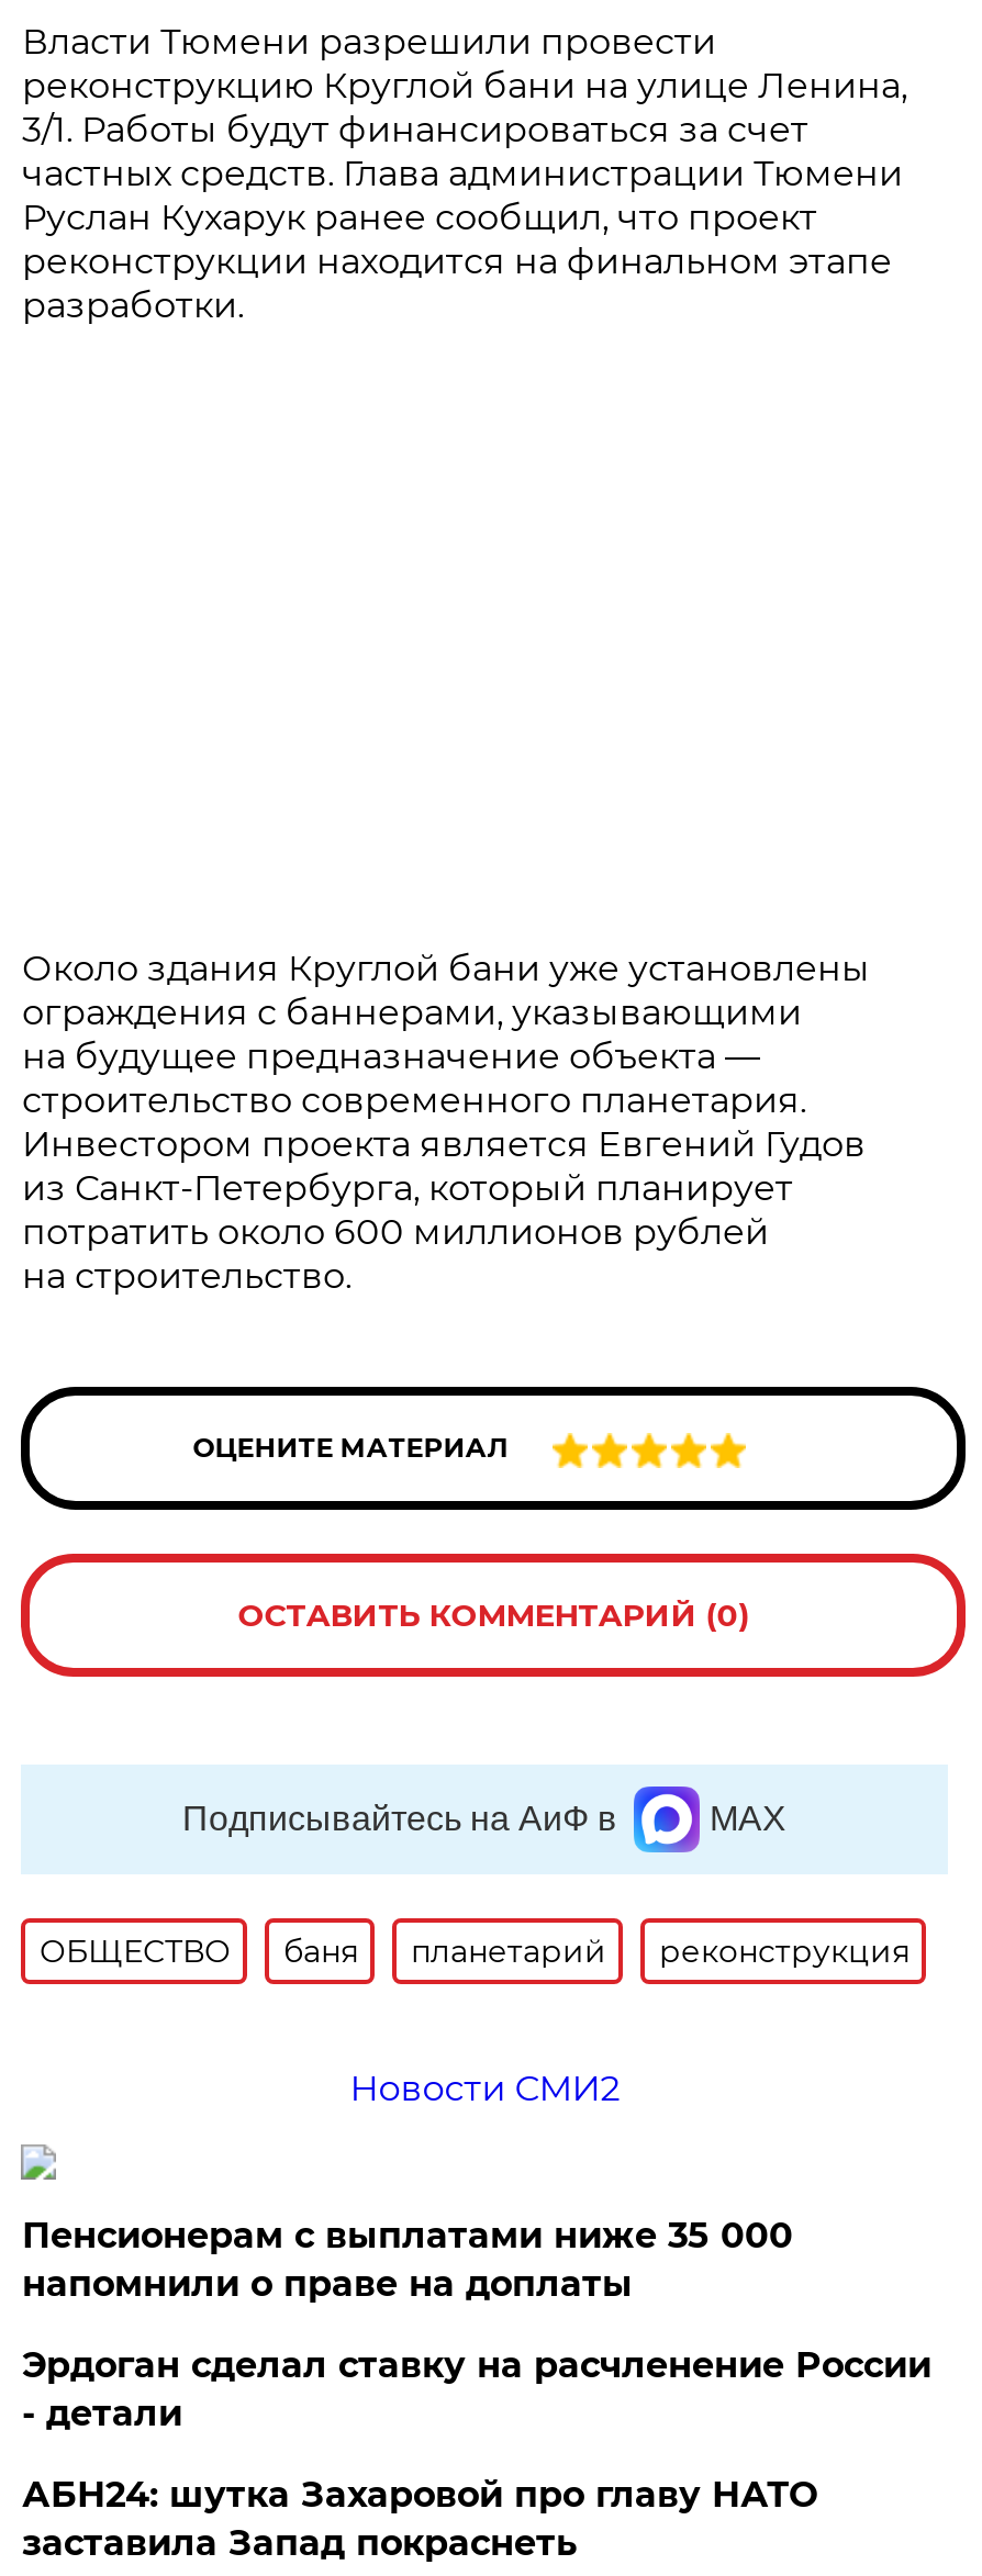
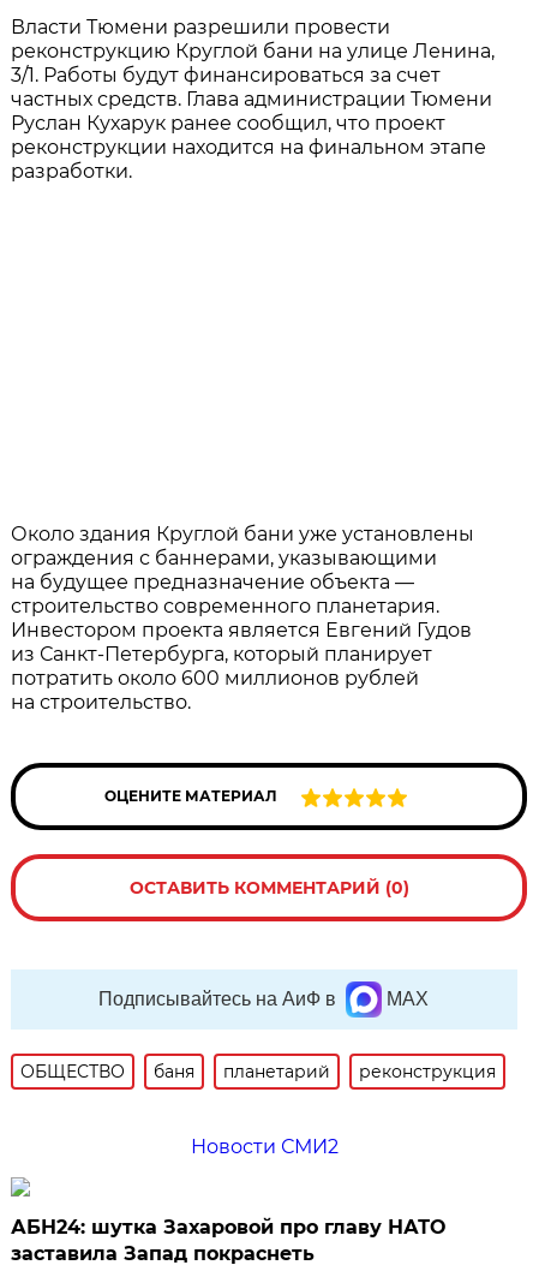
[22,2215,931,2434] Пенсионерам с выплатами ниже 35 000 | напомнили о праве на доплаты | Эрдоган сделал ставку на расчленение России | - детали -> none

